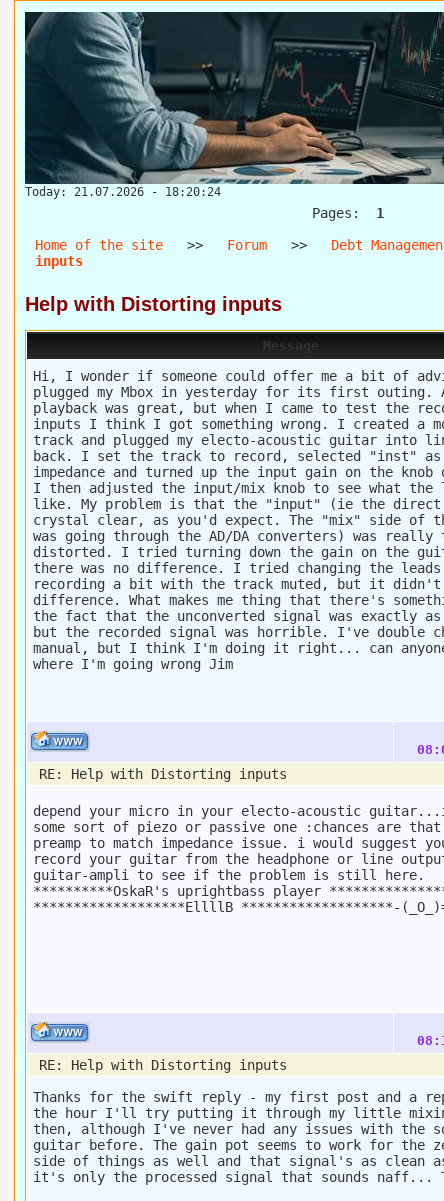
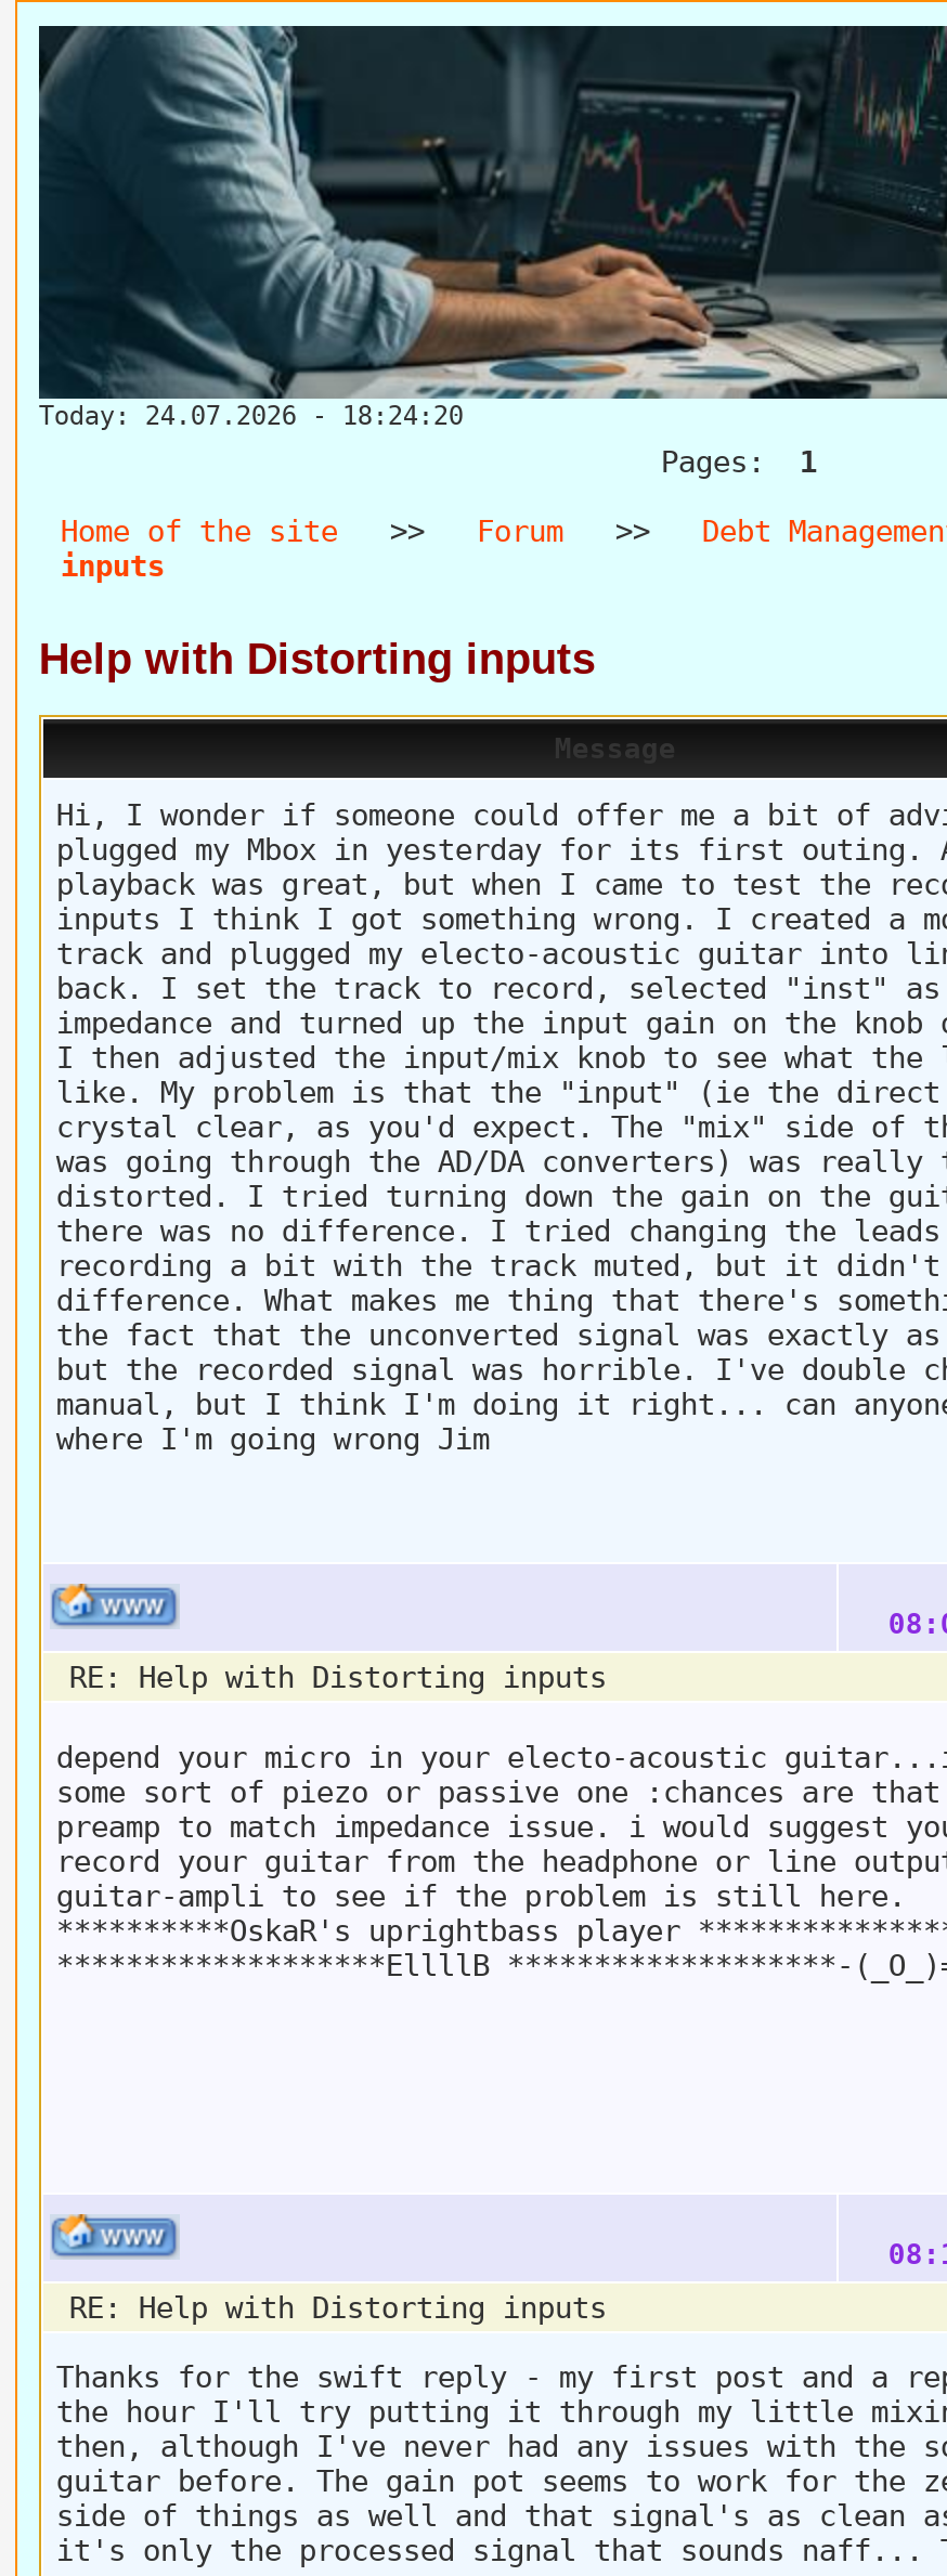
[25,185,221,199] Today: 21.07.2026 - 18:20:24 -> [39,401,464,431] Today: 24.07.2026 - 18:24:20

